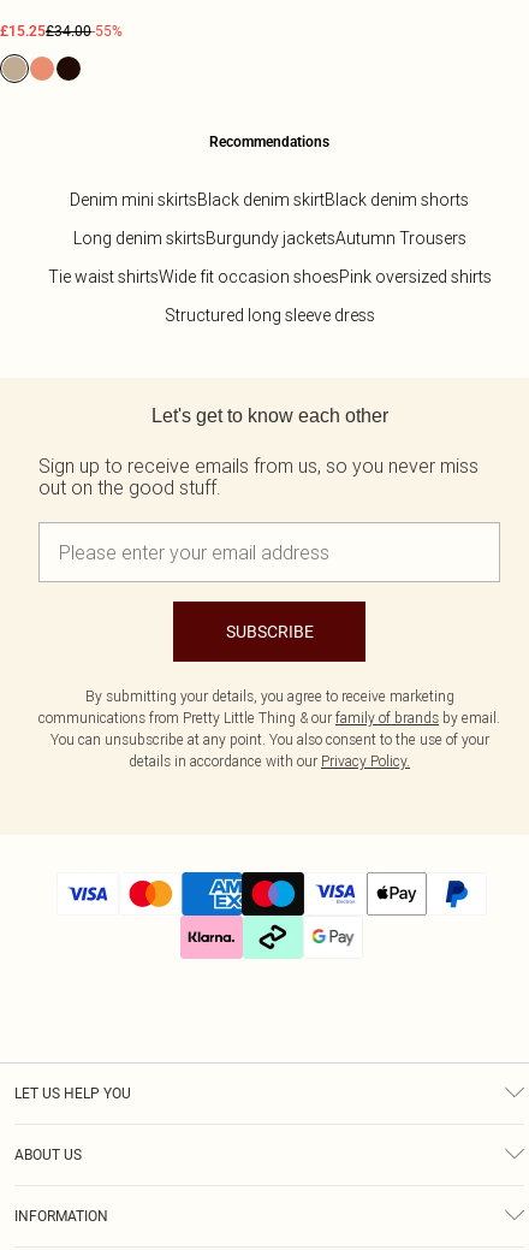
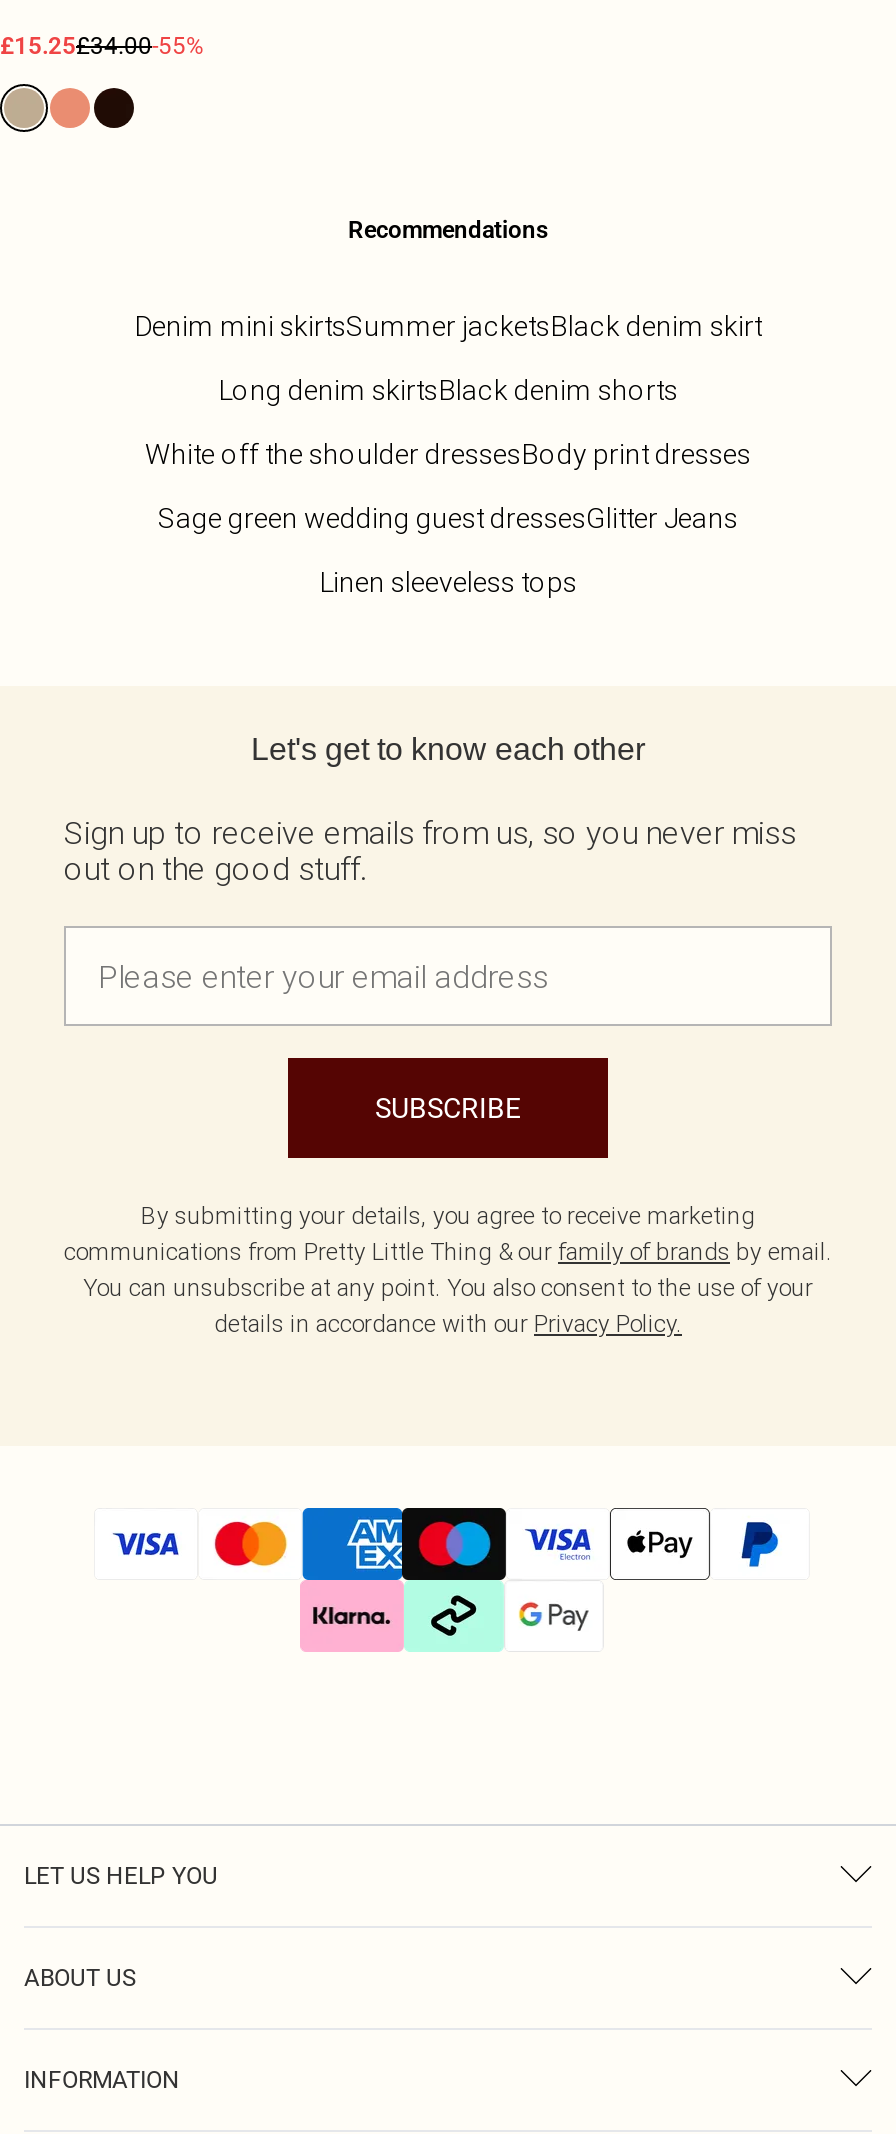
[47,189,491,326] Denim mini skirtsBlack denim skirtBlack denim shorts | Long denim skirtsBurgundy jacketsAutumn Trousers | Tie waist shirtsWide fit occasion shoesPink oversized shirts | Structured long sleeve dress -> [134,308,762,600] Denim mini skirtsSummer jacketsBlack denim skirt | Long denim skirtsBlack denim shorts | White off the shoulder dressesBody print dresses | Sage green wedding guest dressesGlitter Jeans | Linen sleeveless tops

